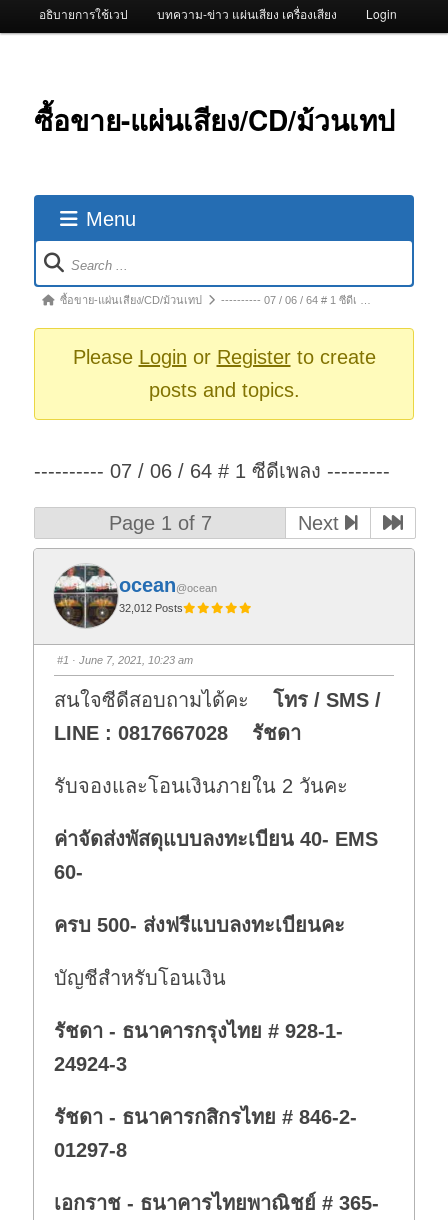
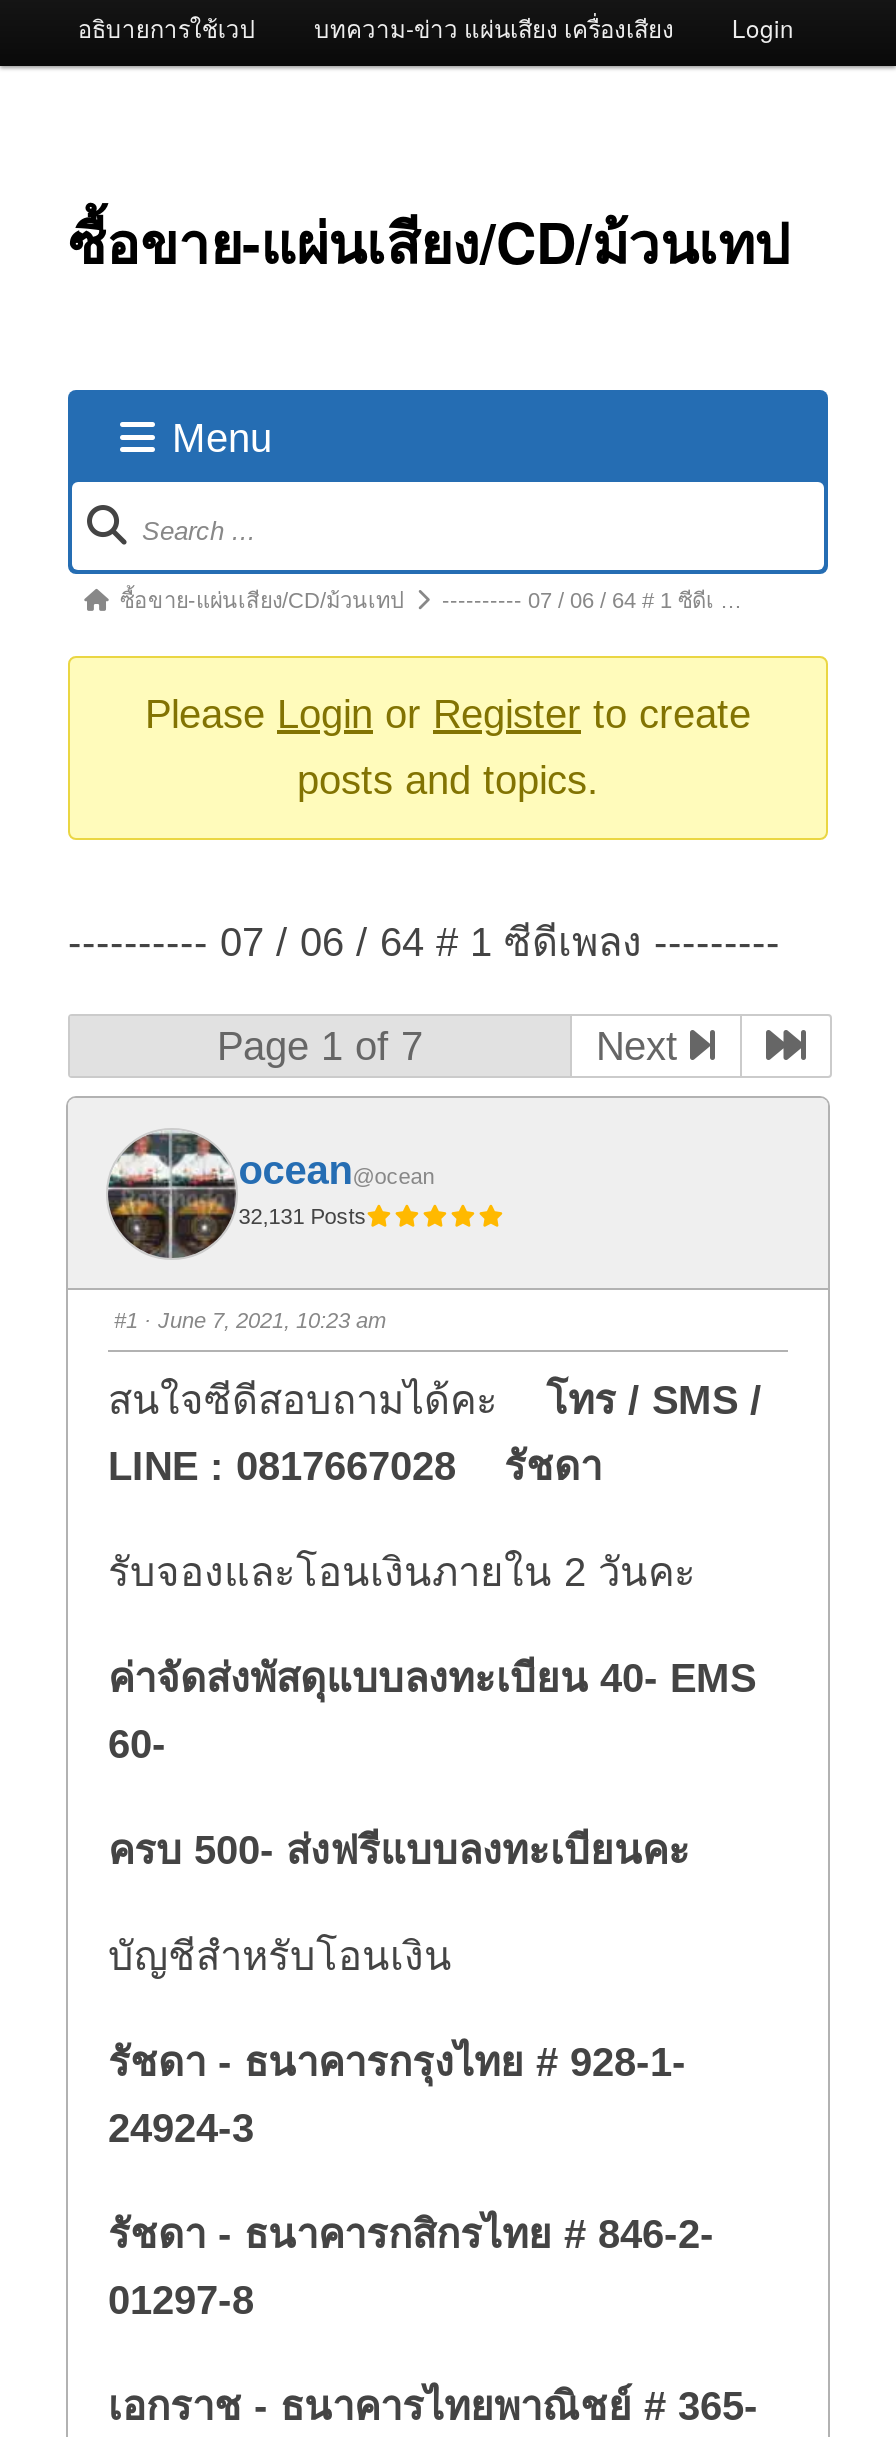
[119,602,183,614] 32,012 Posts -> [238,1204,366,1228] 32,131 Posts

